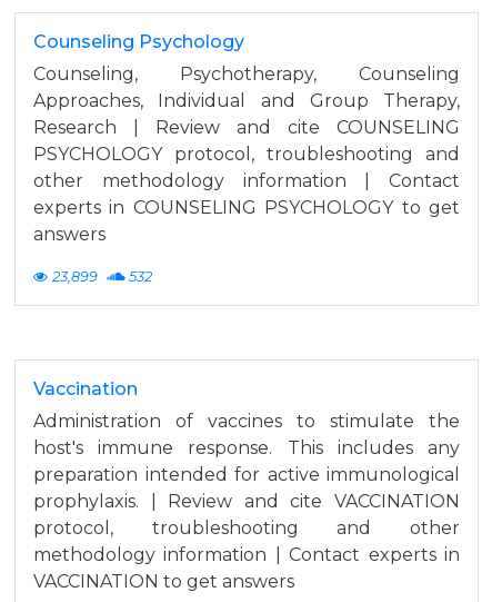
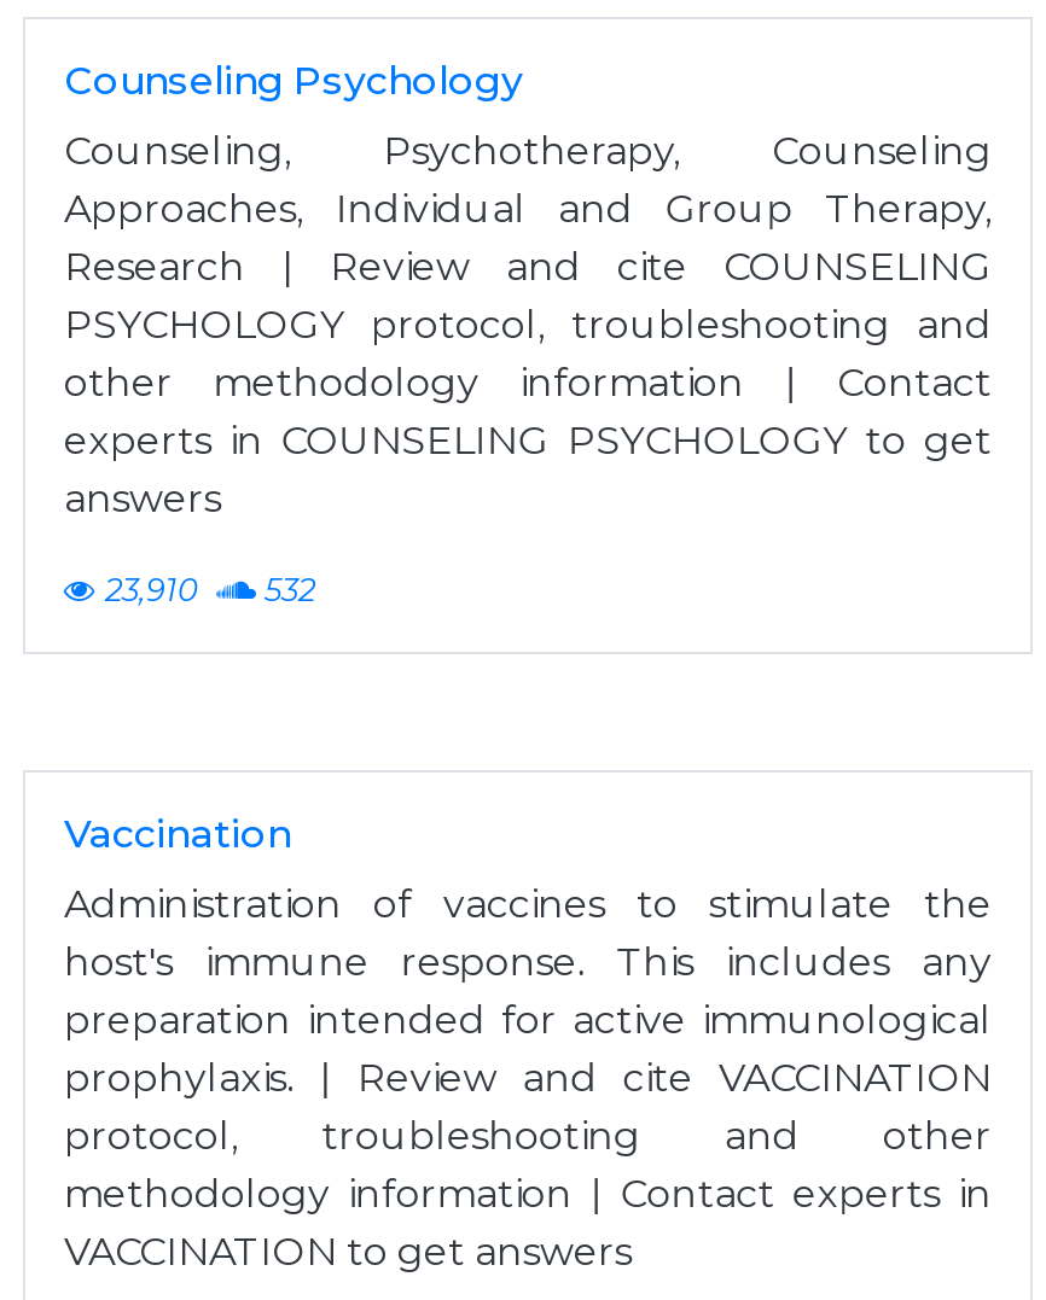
[52,268,152,285] 23,899 532 -> [105,571,315,608] 23,910 532

